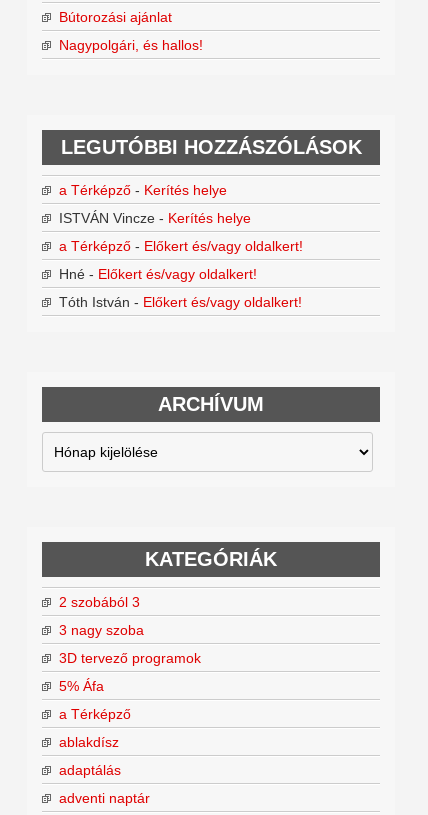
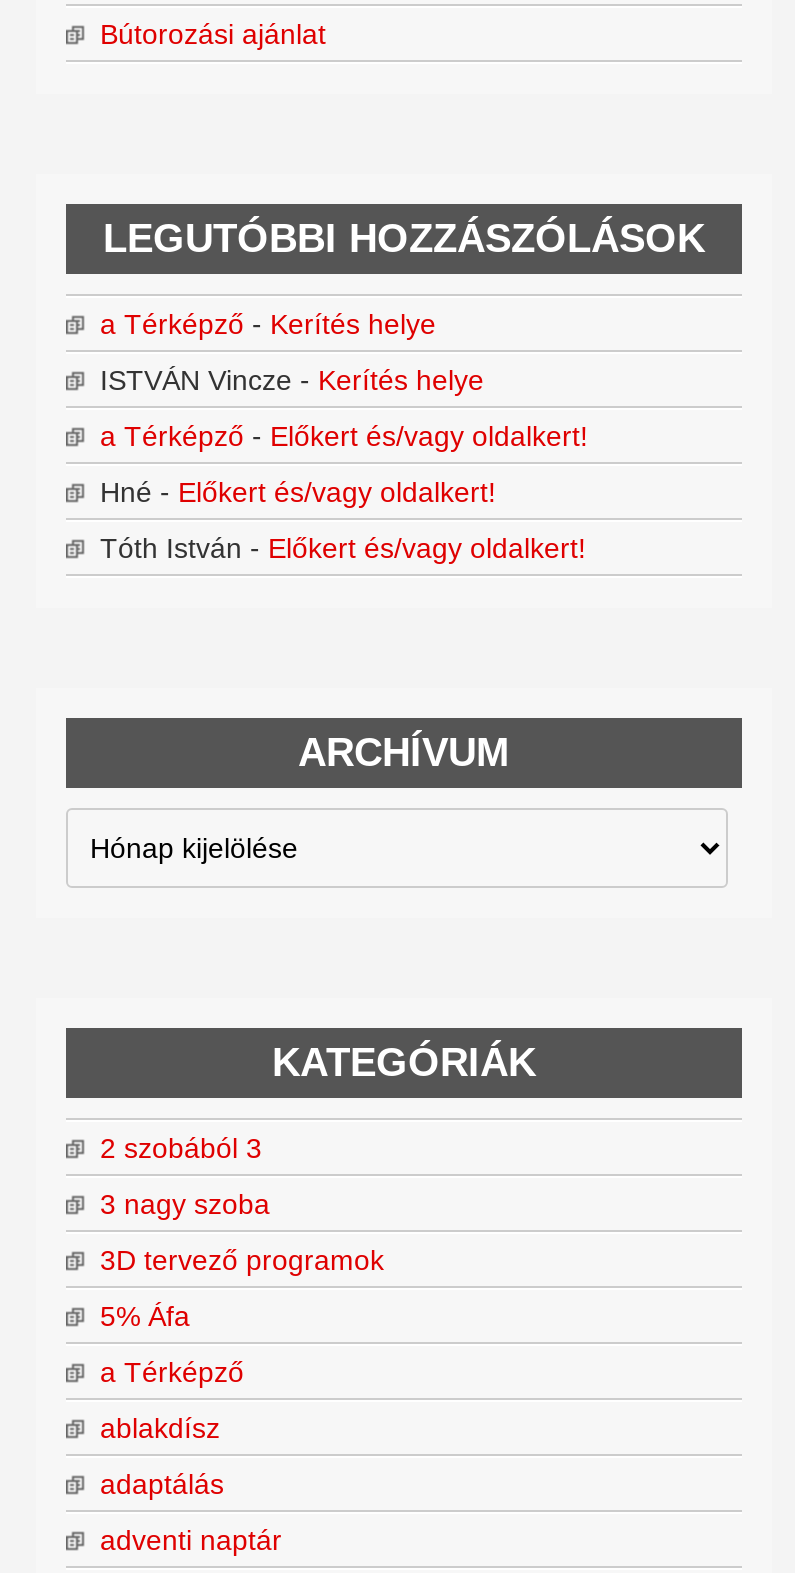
[59,37,203,53] Nagypolgári, és hallos! -> none

